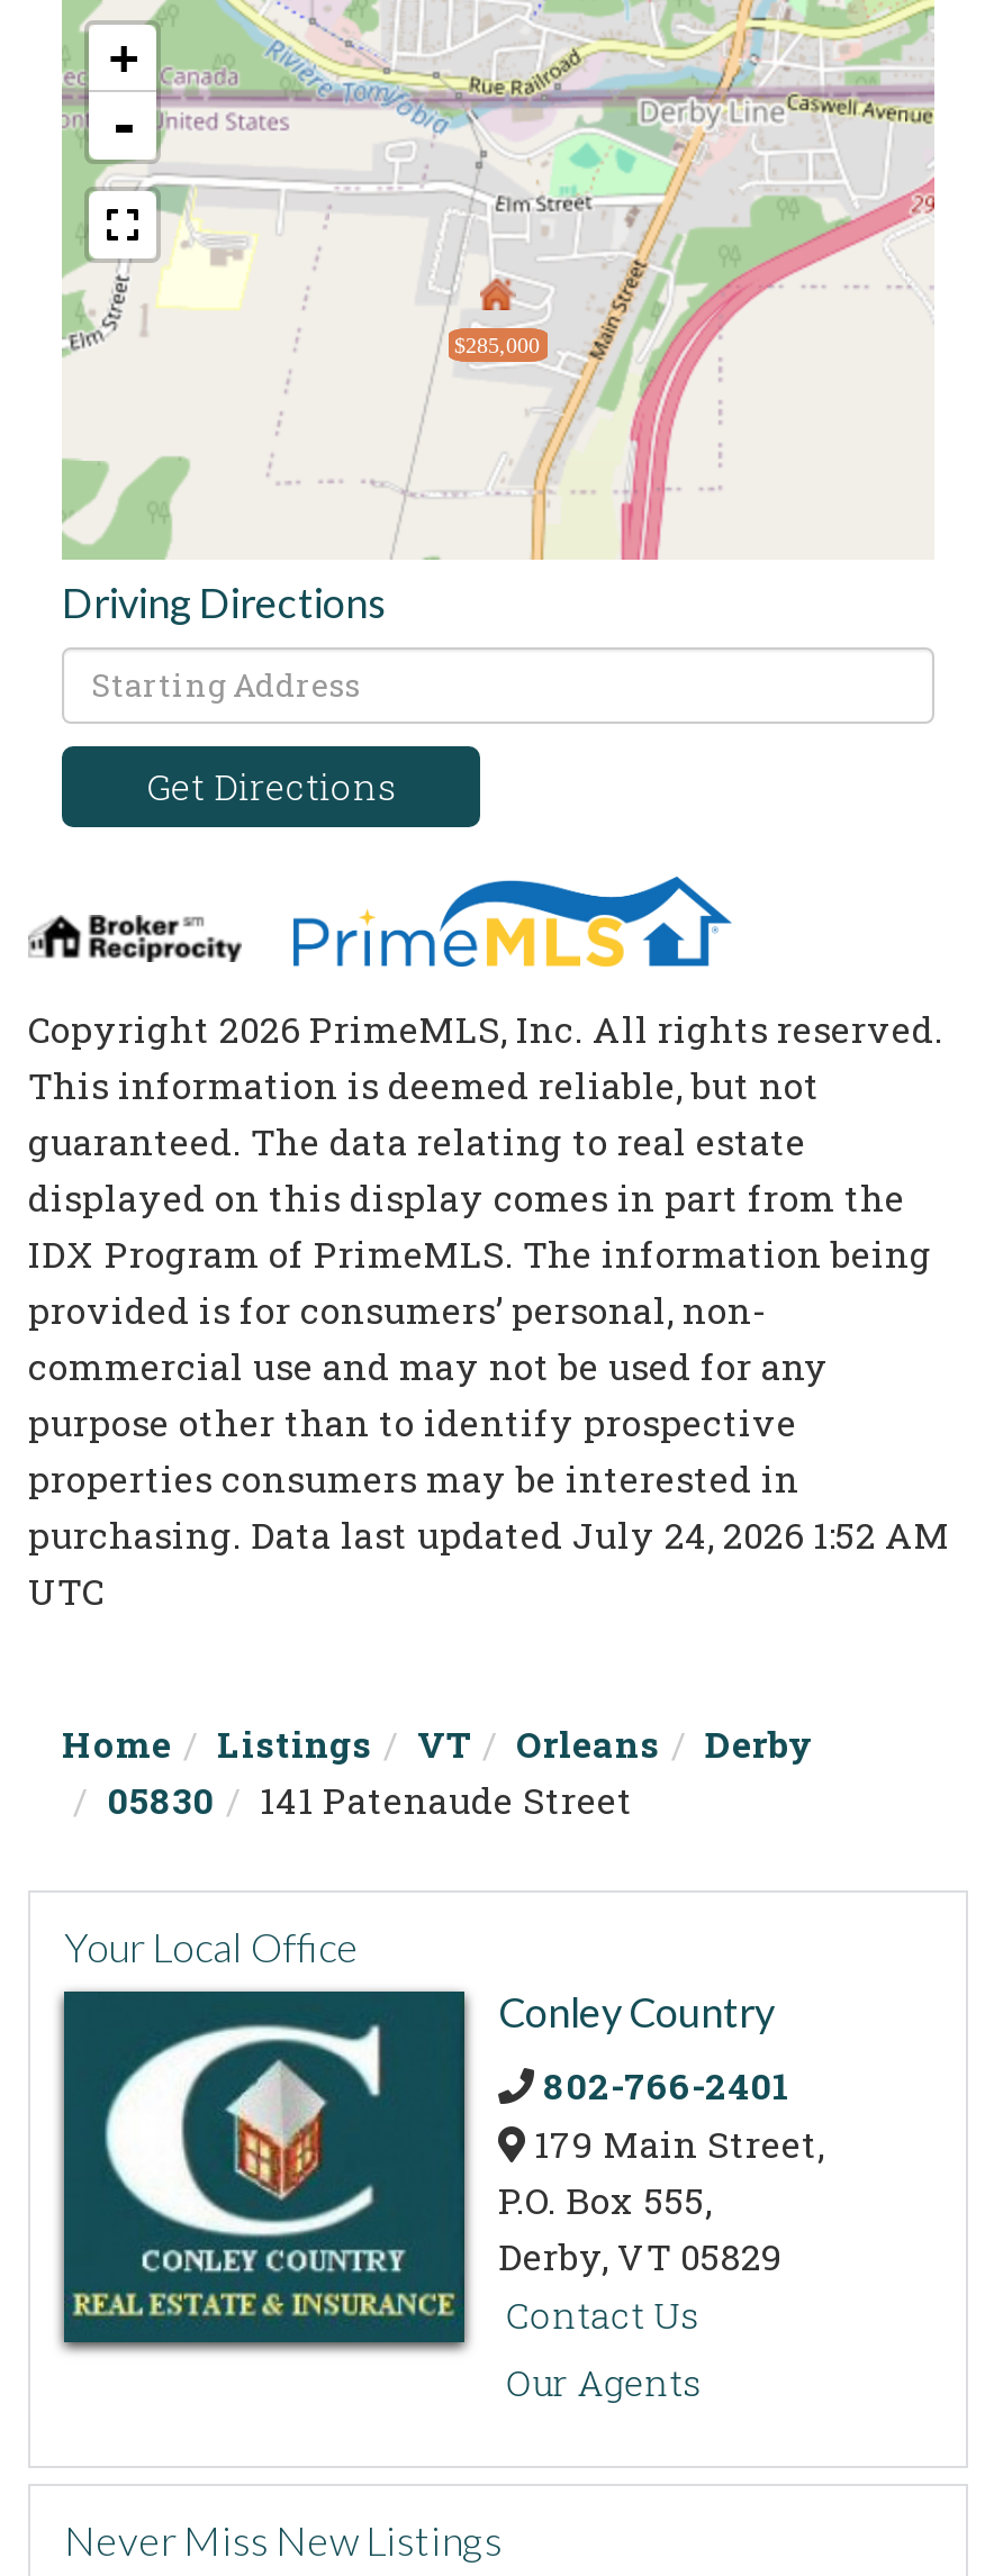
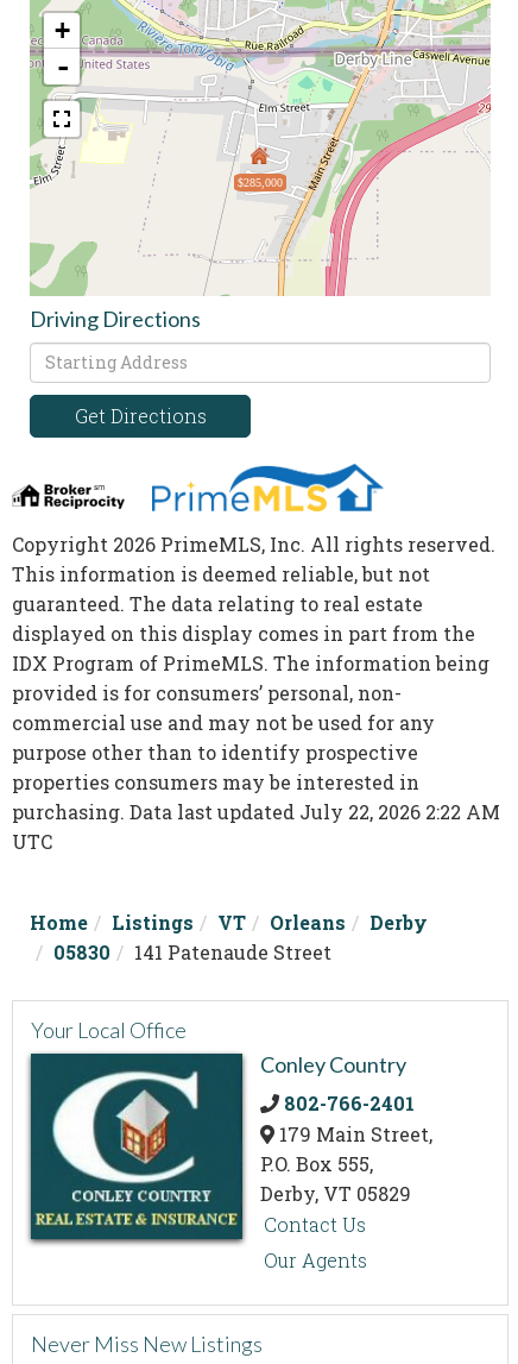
[28,1509,950,1557] purchasing. Data last updated July 24, 2026 1:52 AM -> [12,799,500,824] purchasing. Data last updated July 22, 2026 2:22 AM

